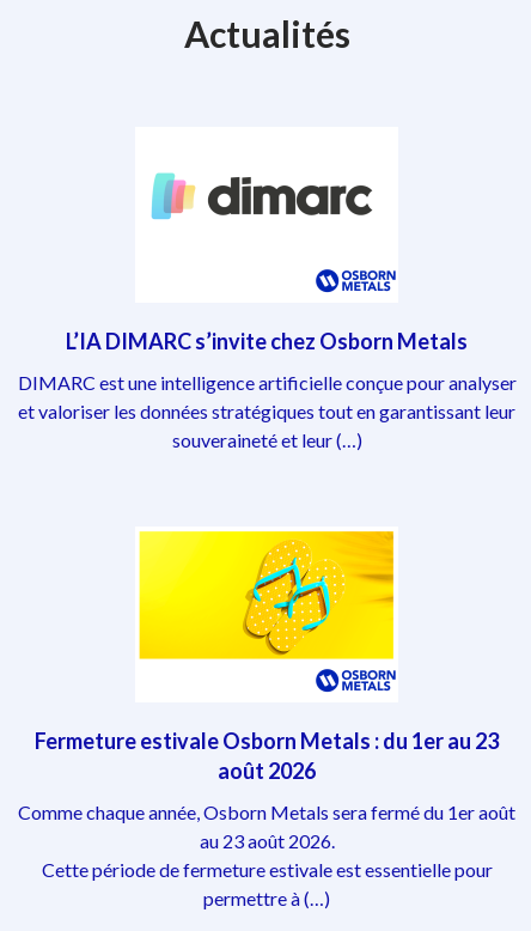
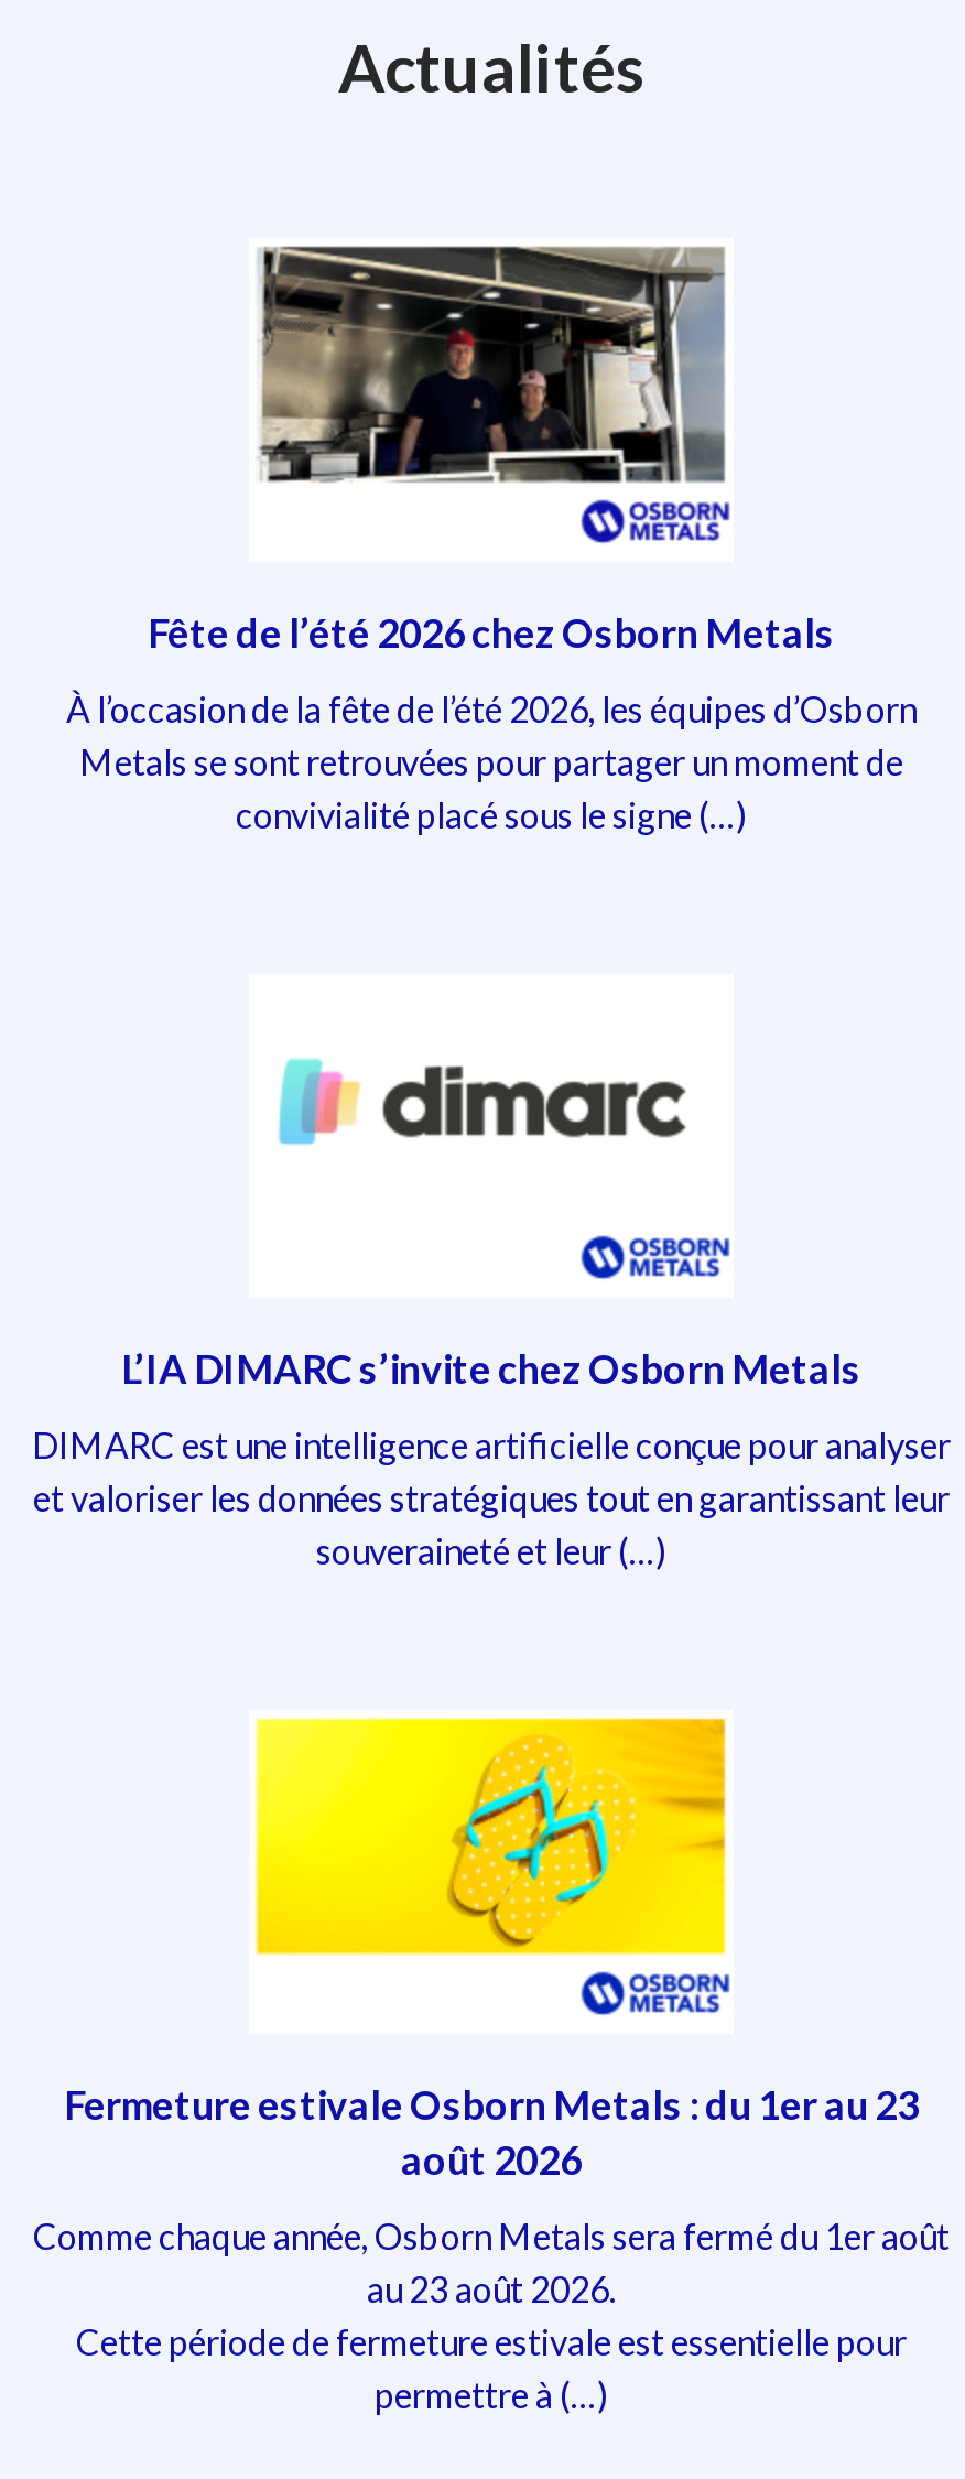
none -> [66,608,917,835] Fête de l’été 2026 chez Osborn Metals | À l’occasion de la fête de l’été 2026, les équipes d’Osborn | Metals se sont retrouvées pour partager un moment de | convivialité placé sous le signe (…)
none -> [258,245,727,485] [image]

